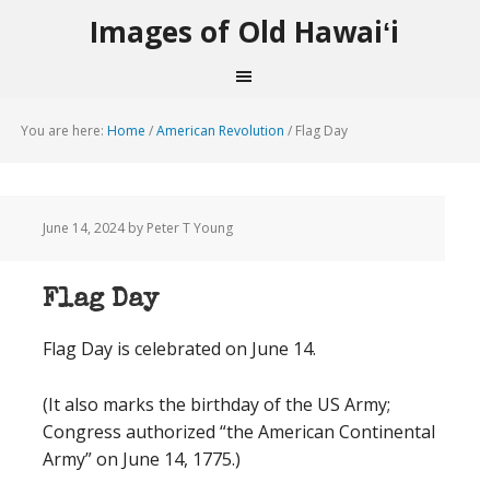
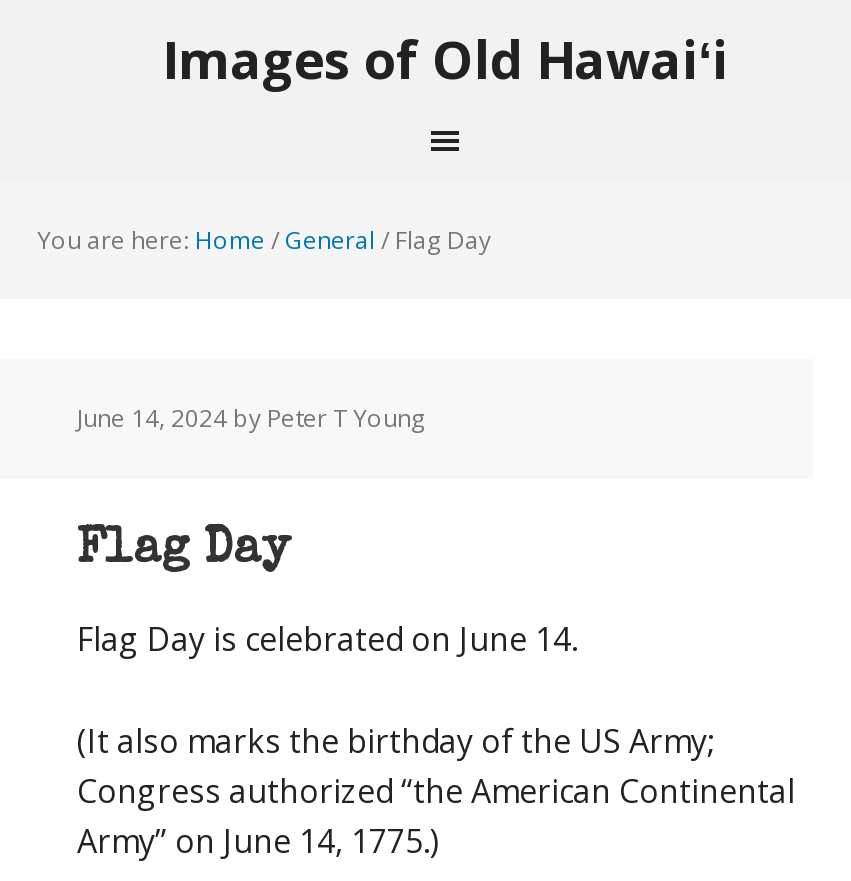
[21,121,348,140] You are here: Home / American Revolution / Flag Day -> [37,223,491,257] You are here: Home / General / Flag Day

